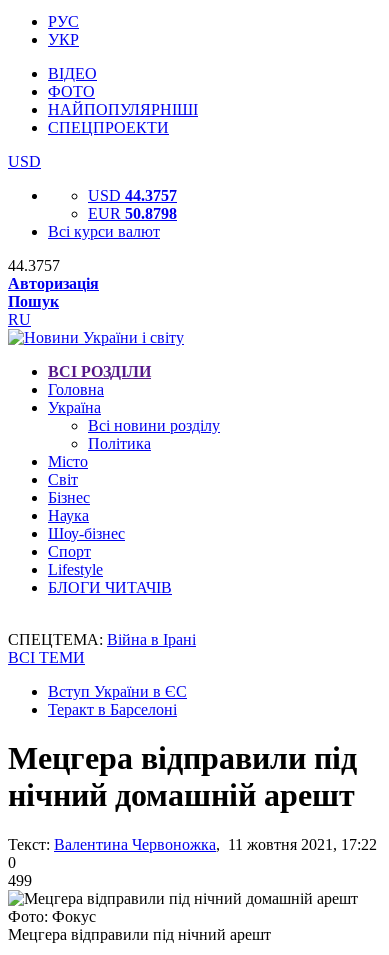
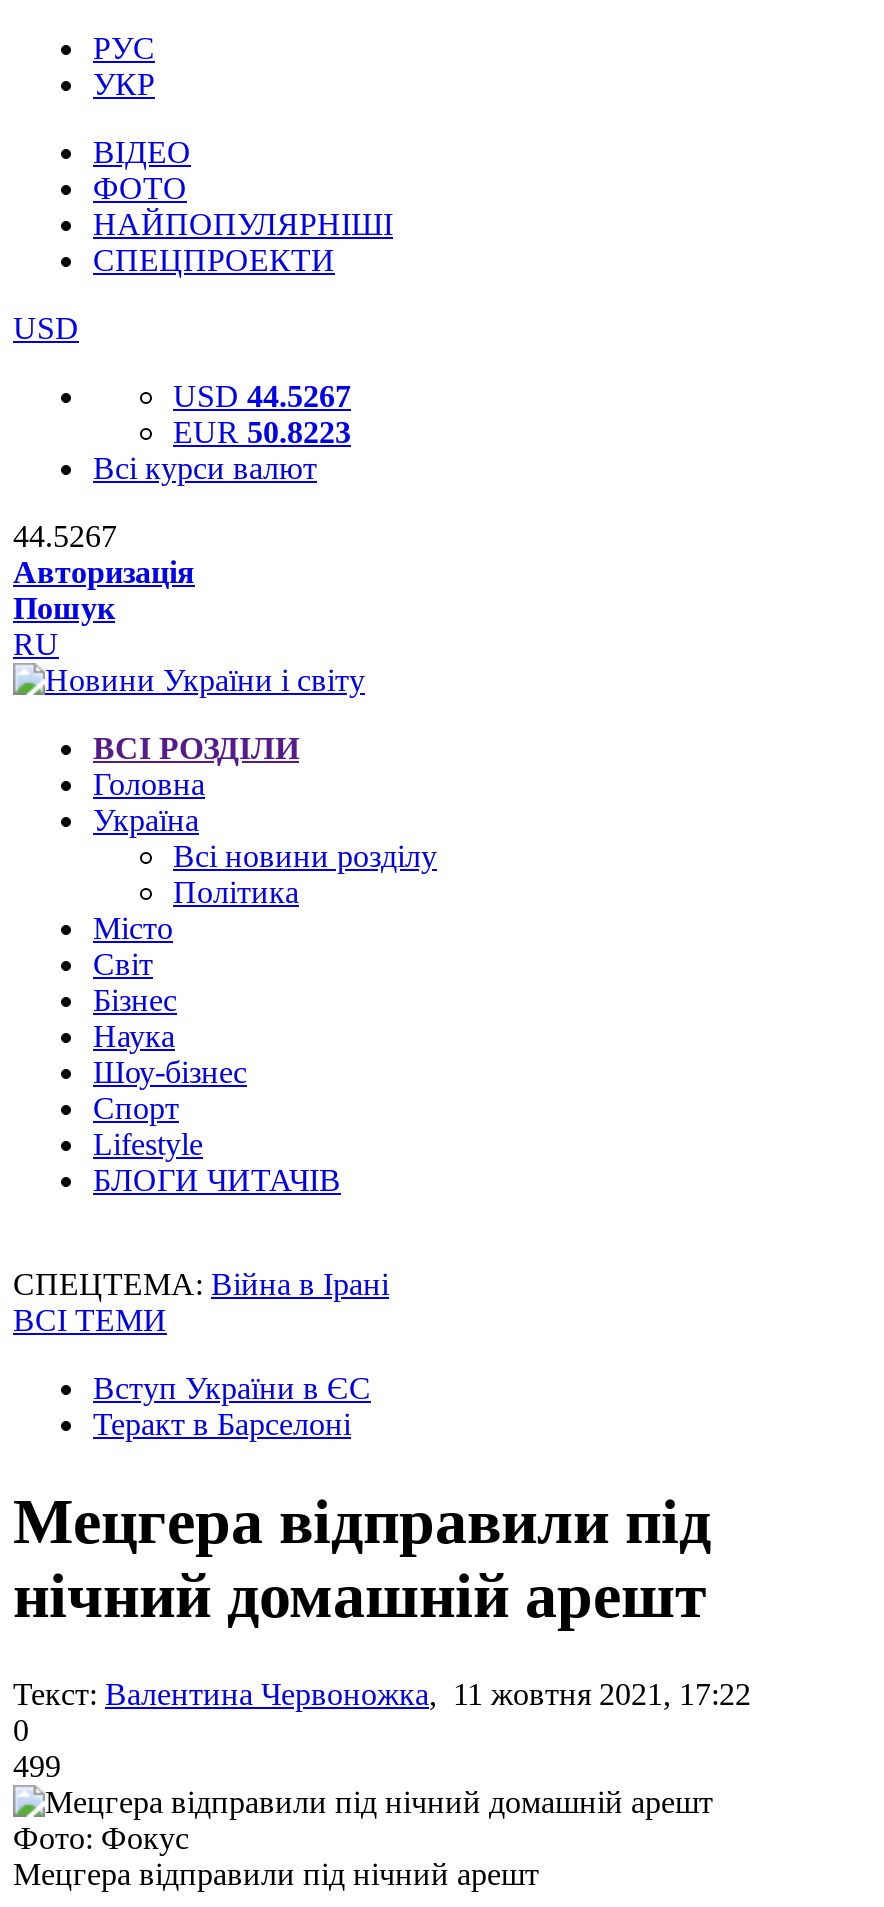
[88,187,177,204] USD 44.3757 -> [173,379,351,413] USD 44.5267
[88,205,177,222] EUR 50.8798 -> [173,415,351,449] EUR 50.8223
[8,257,60,274] 44.3757 -> [13,519,117,553] 44.5267

